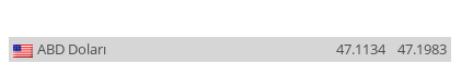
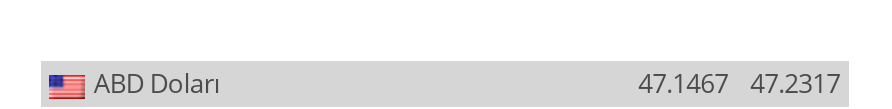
[336,39,385,59] 47.1134 -> [638,65,728,101] 47.1467
[397,39,446,59] 47.1983 -> [750,65,840,101] 47.2317

